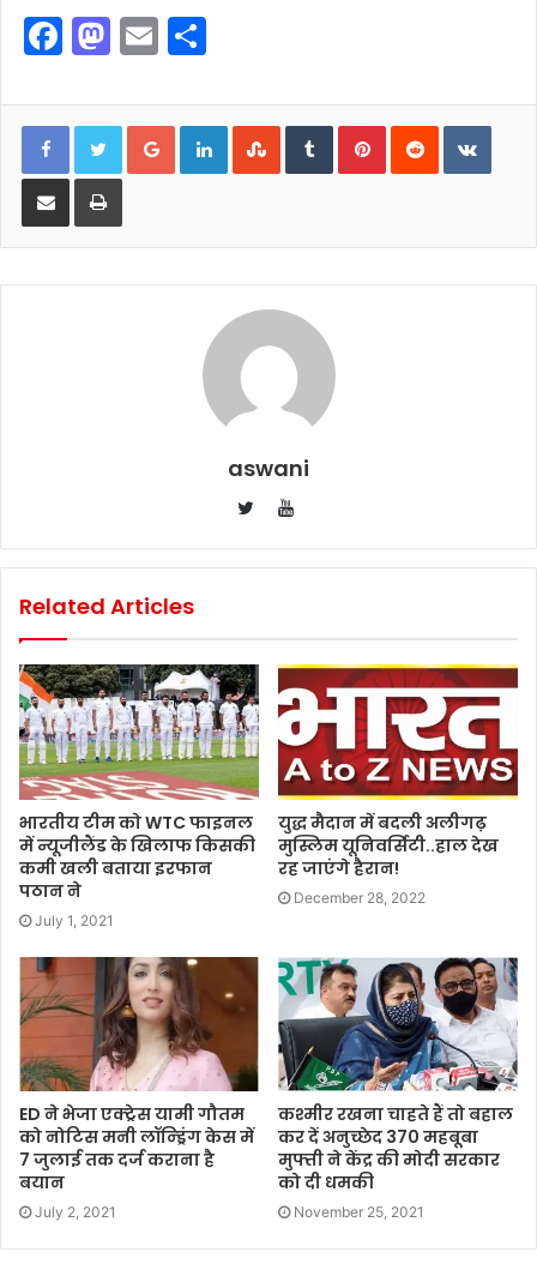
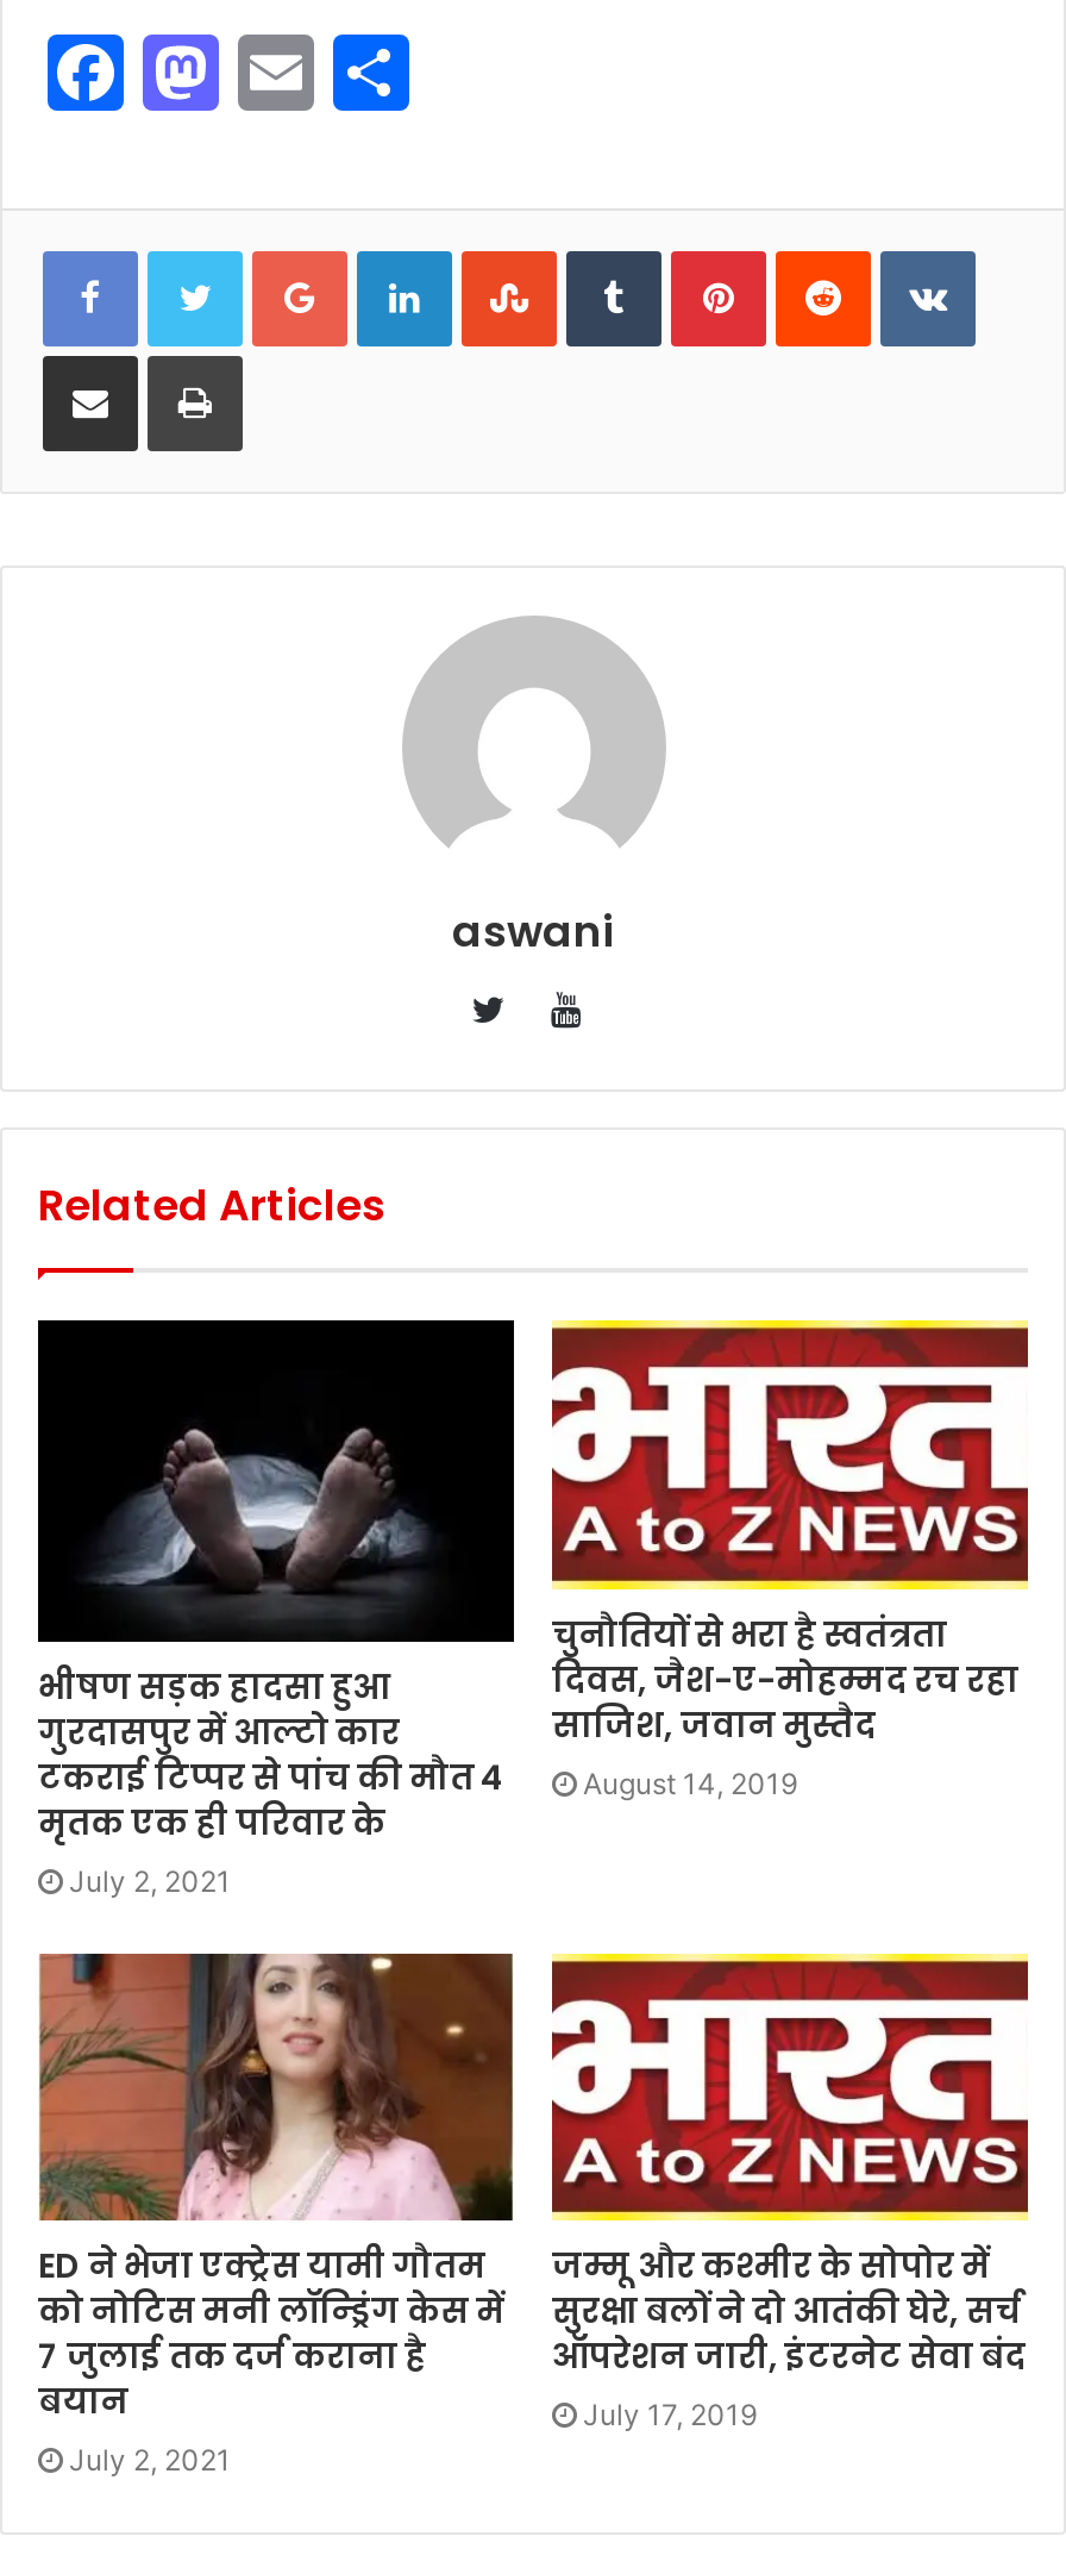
[18,663,499,906] [image] | युद्ध मैदान में बदली अलीगढ़ | मुस्लिम यूनिवर्सिटी..हाल देख | रह जाएंगे हैरान! | December 28, 2022 -> [36,1320,1018,1801] [image] | चुनौतियों से भरा है स्वतंत्रता | दिवस, जैश-ए-मोहम्मद रच रहा | साजिश, जवान मुस्तैद | August 14, 2019
[19,810,255,929] भारतीय टीम को WTC फाइनल | में न्यूजीलैंड के खिलाफ किसकी | कमी खली बताया इरफान | पठान ने | July 1, 2021 -> [38,1662,504,1898] भीषण सड़क हादसा हुआ | गुरदासपुर में आल्टो कार | टकराई टिप्पर से पांच की मौत 4 | मृतक एक ही परिवार के | July 2, 2021
[277,956,519,1221] [image] | कश्मीर रखना चाहते हैं तो बहाल | कर दें अनुच्छेद 370 महबूबा | मुफ्ती ने केंद्र की मोदी सरकार | को दी धमकी | November 25, 2021 -> [550,1951,1030,2434] [image] | जम्मू और कश्मीर के सोपोर में | सुरक्षा बलों ने दो आतंकी घेरे, सर्च | ऑपरेशन जारी, इंटरनेट सेवा बंद | July 17, 2019

